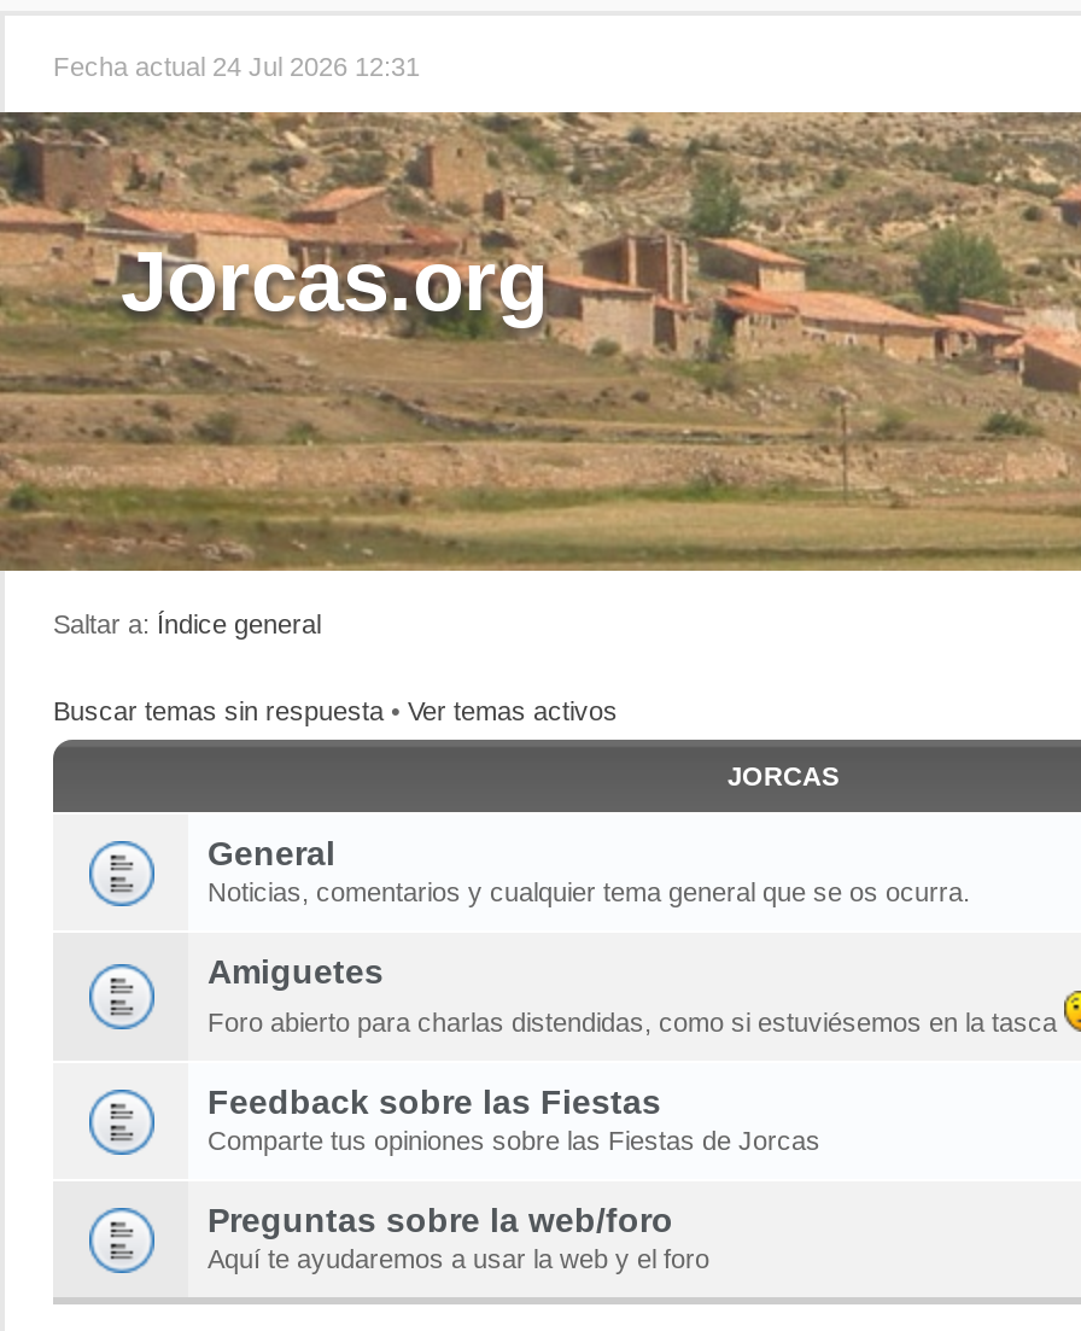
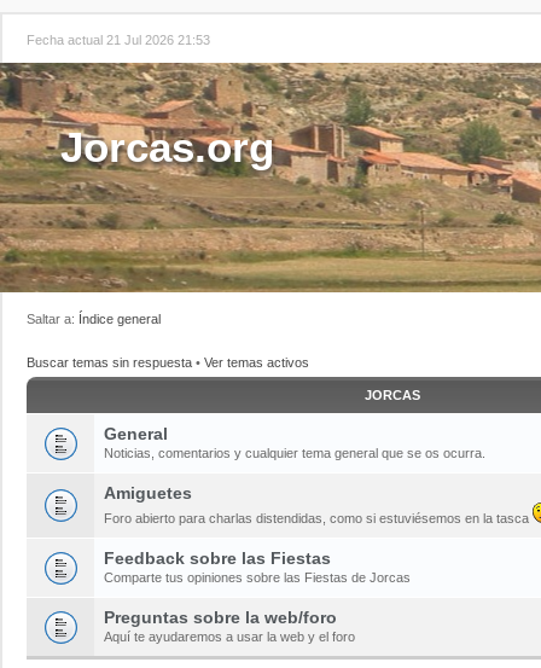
[53,52,420,81] Fecha actual 24 Jul 2026 12:31 -> [27,33,210,47] Fecha actual 21 Jul 2026 21:53

